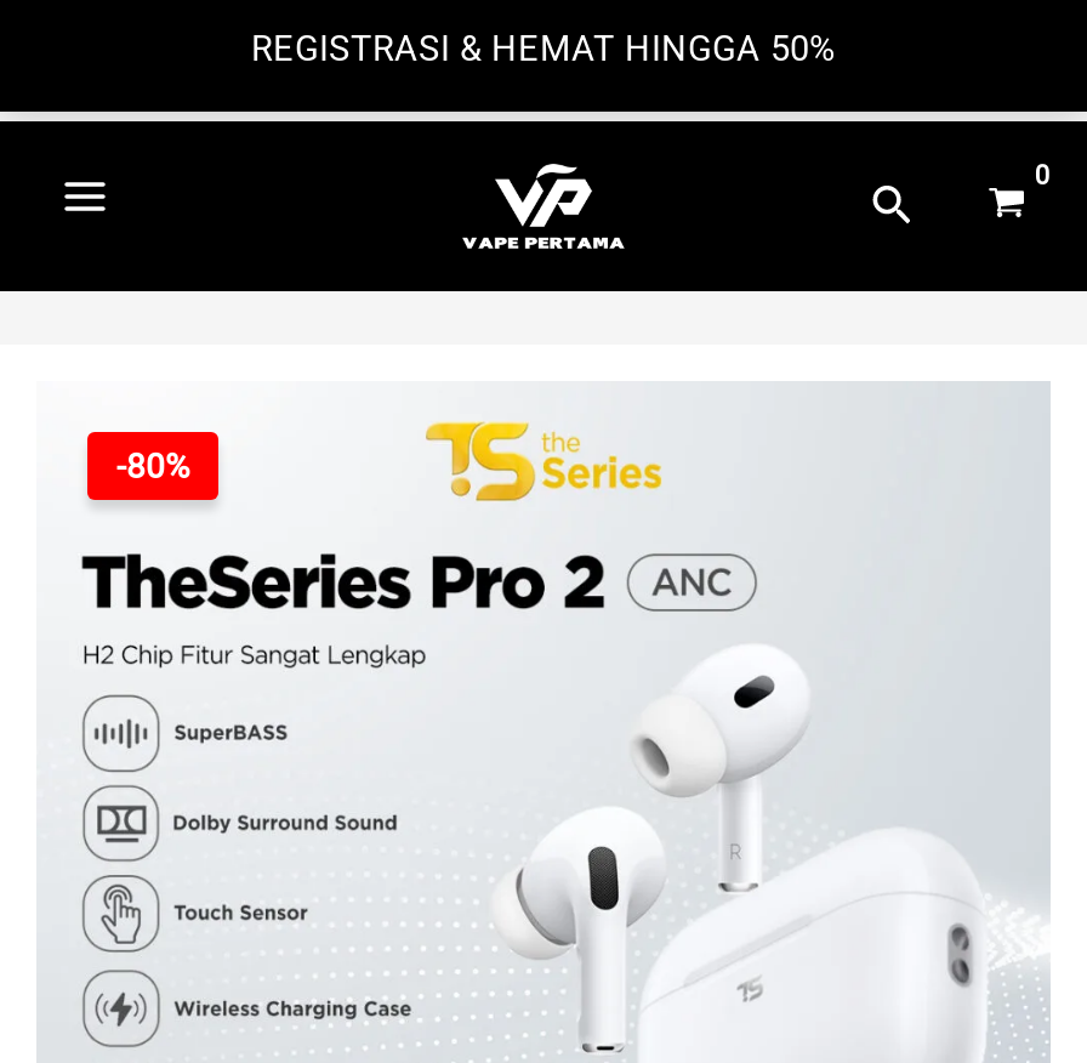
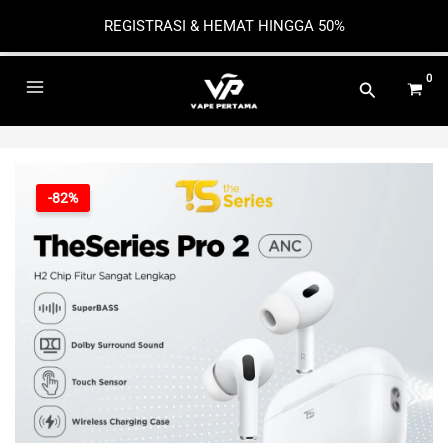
[116,446,189,484] -80% -> [48,189,78,205] -82%

